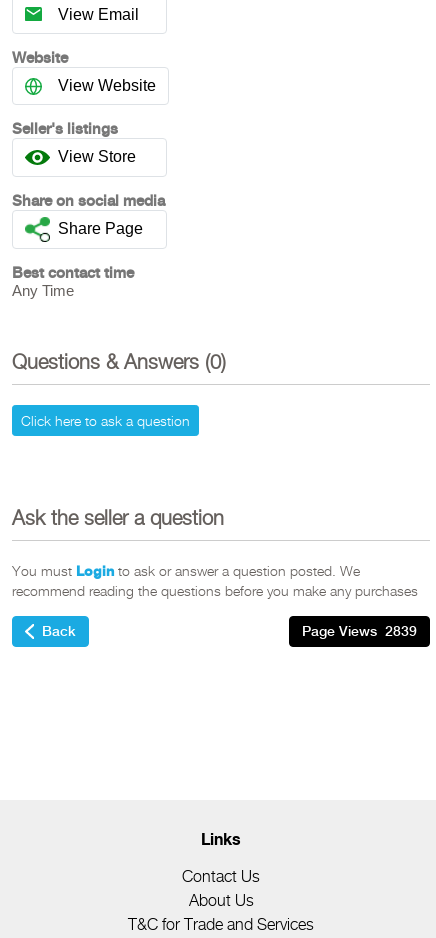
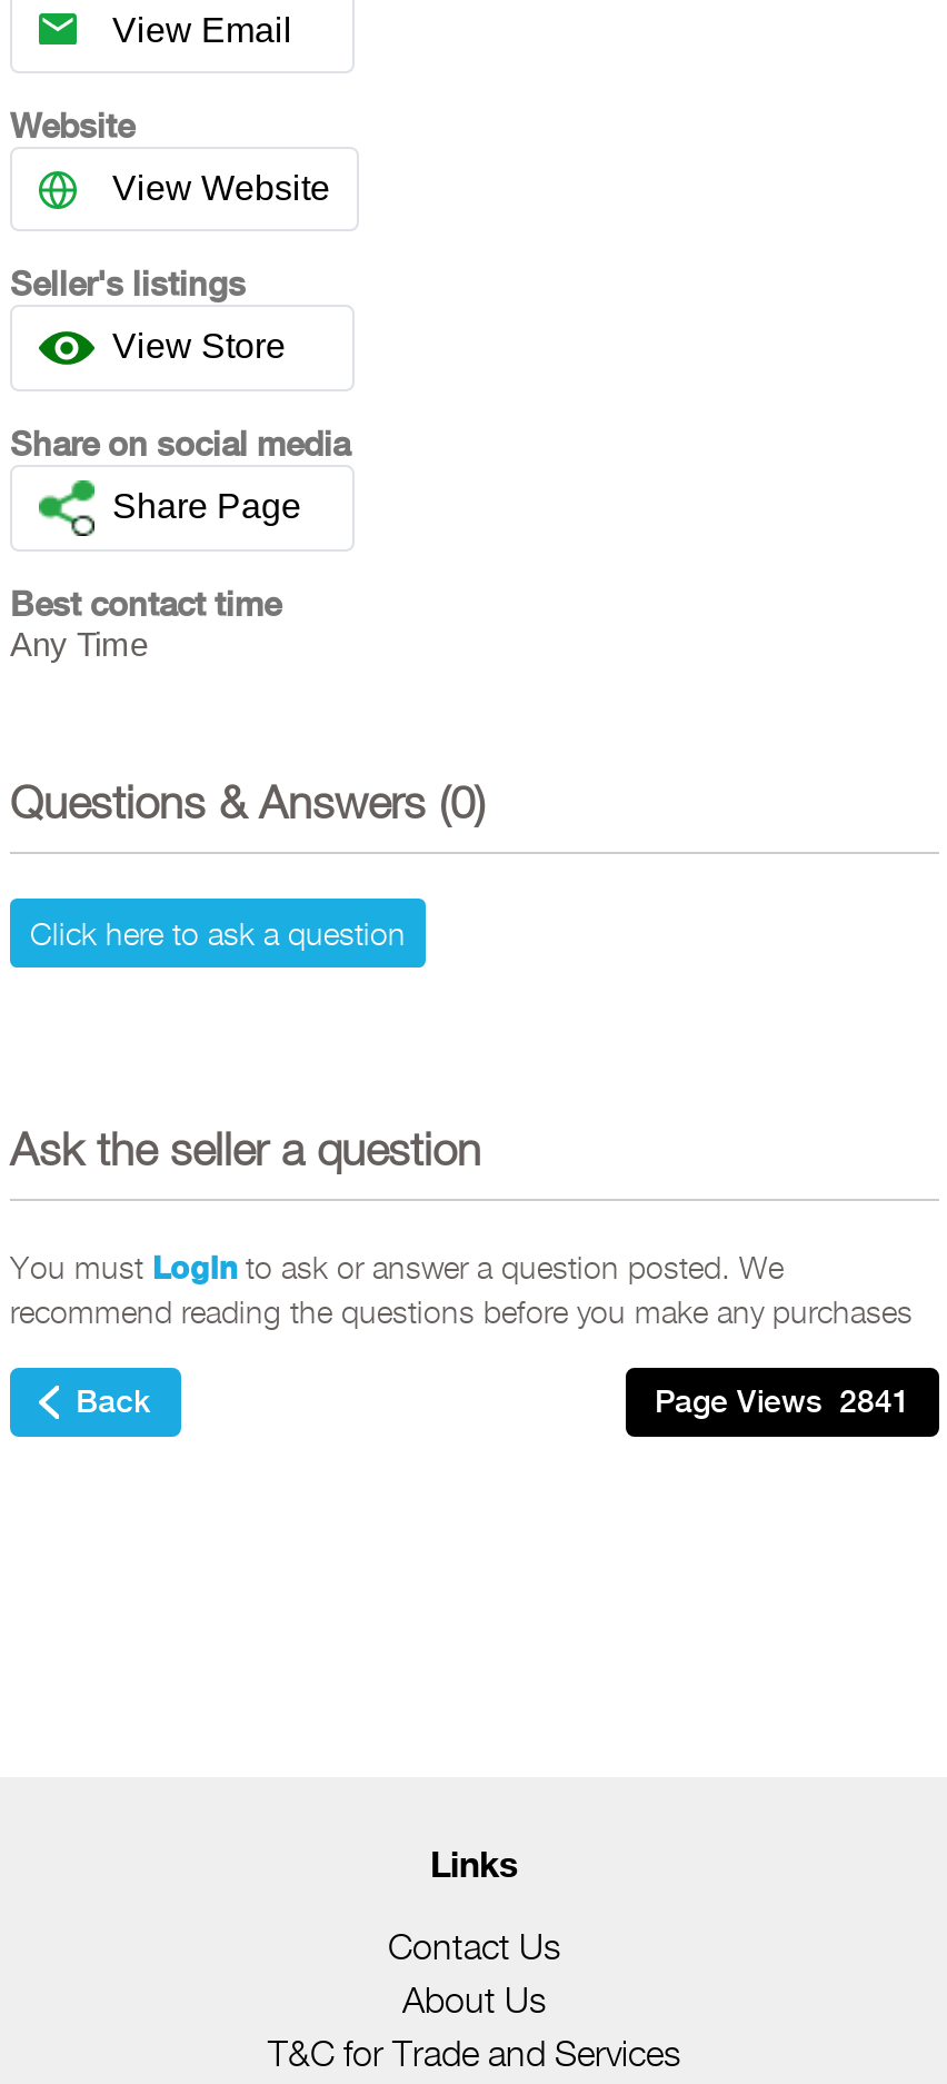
[302,623,417,639] Page Views 2839 -> [655,1384,910,1420] Page Views 2841

